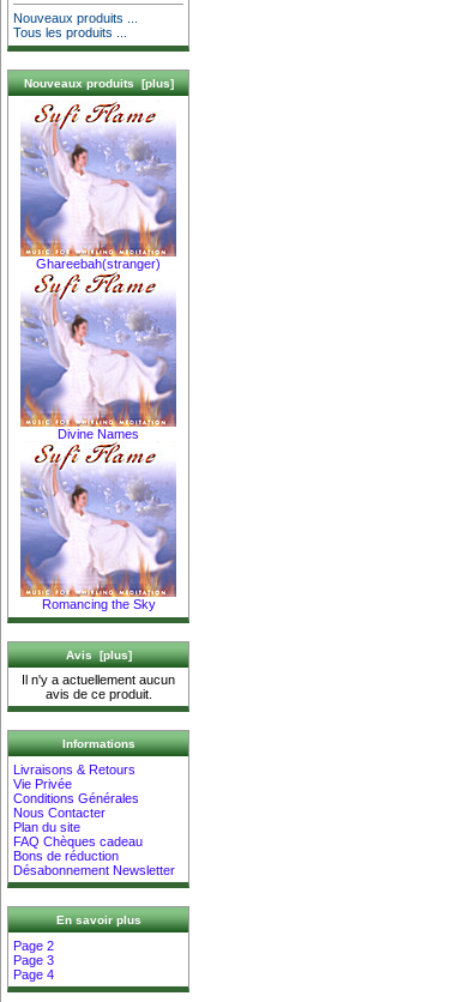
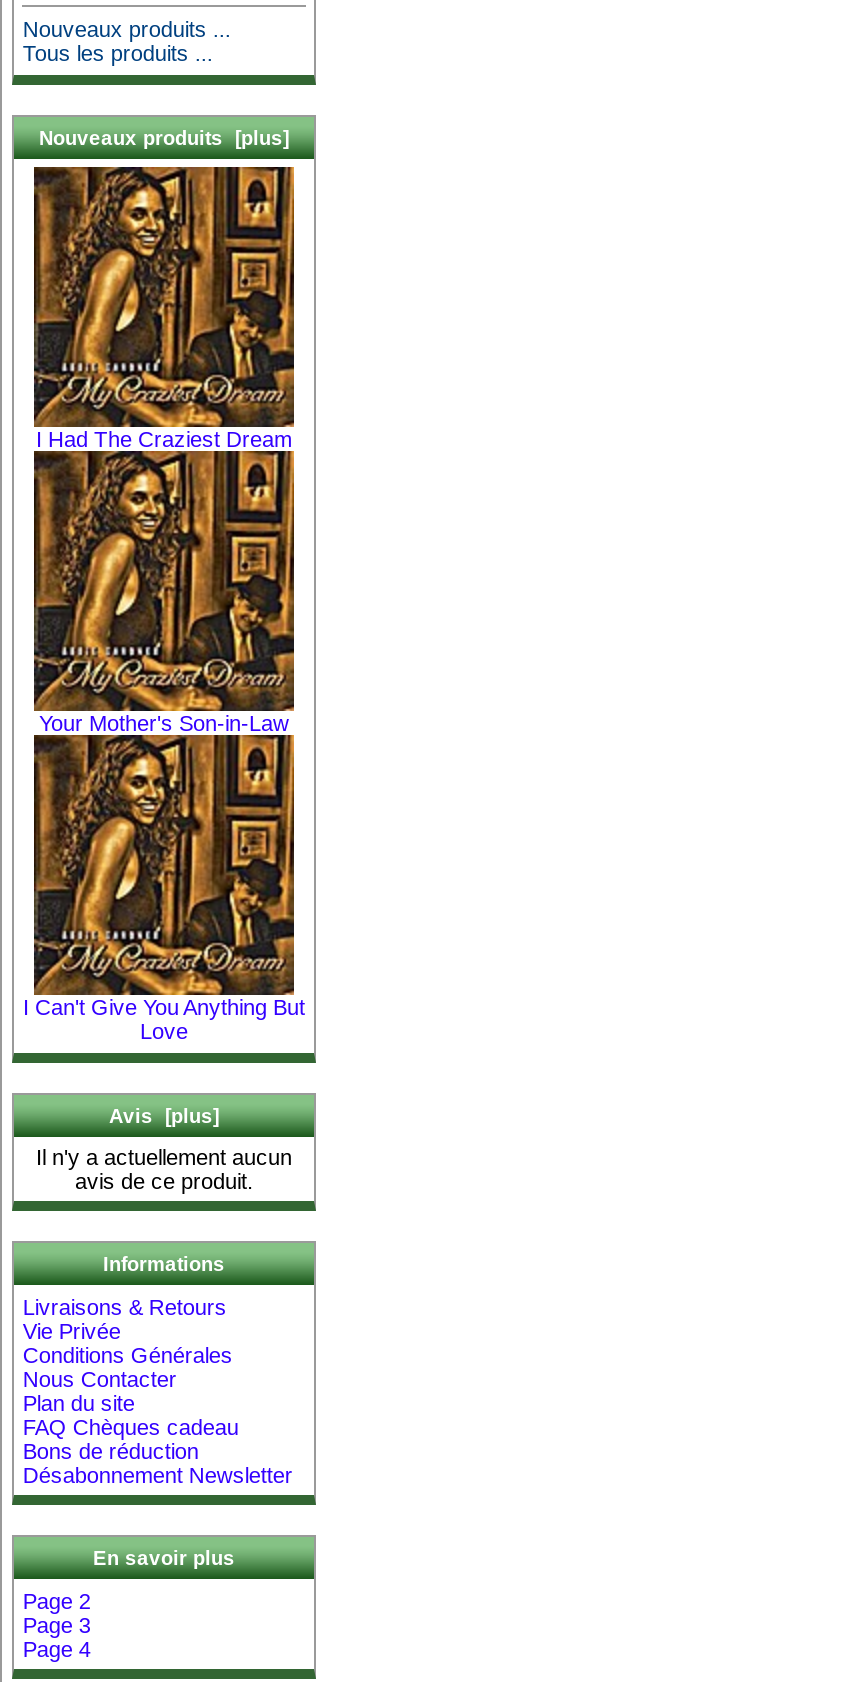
[19,101,177,271] [image] | Ghareebah(stranger) -> [32,165,296,451] [image] | I Had The Craziest Dream
[19,280,177,441] [image] | Divine Names -> [32,491,296,735] [image] | Your Mother's Son-in-Law
[19,451,177,612] [image] | Romancing the Sky -> [23,751,305,1043] [image] | I Can't Give You Anything But | Love

